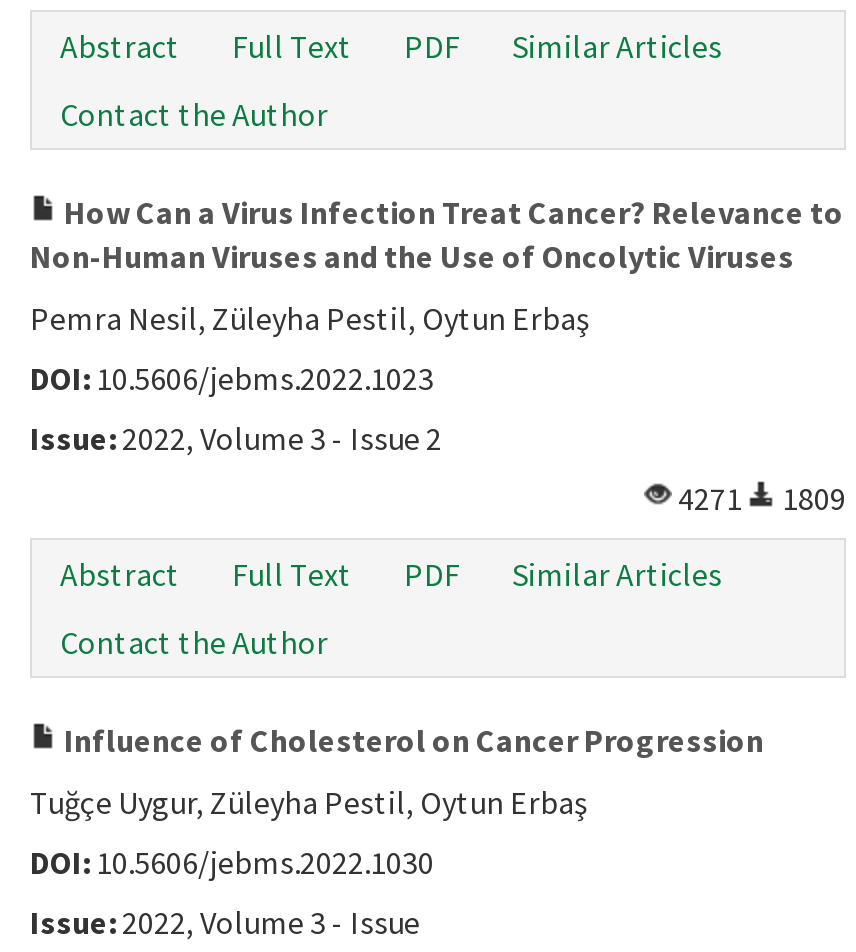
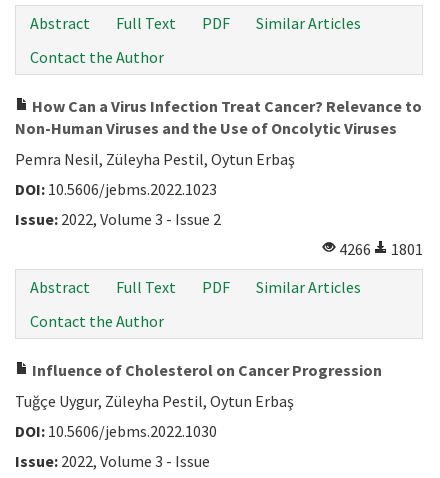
[672,478,748,518] 4271 -> [336,239,374,259] 4266
[776,478,846,518] 1809 -> [388,239,423,259] 1801

